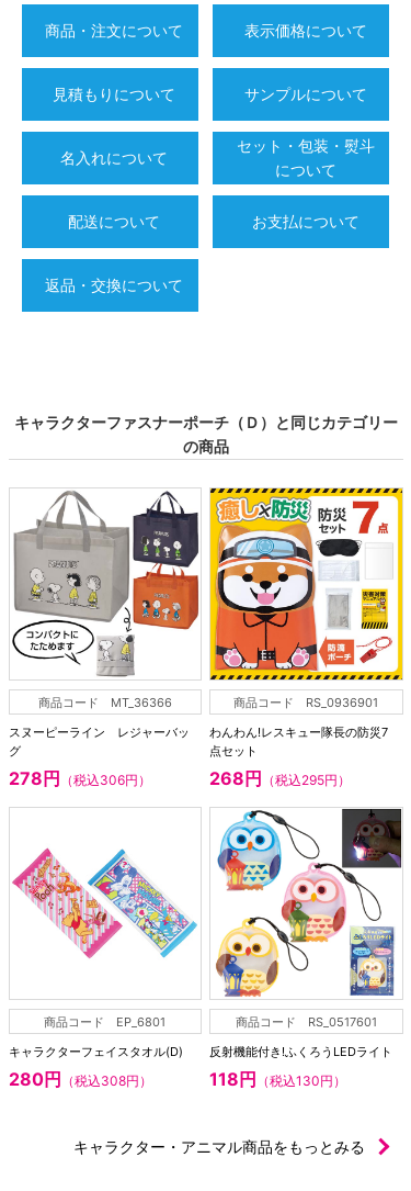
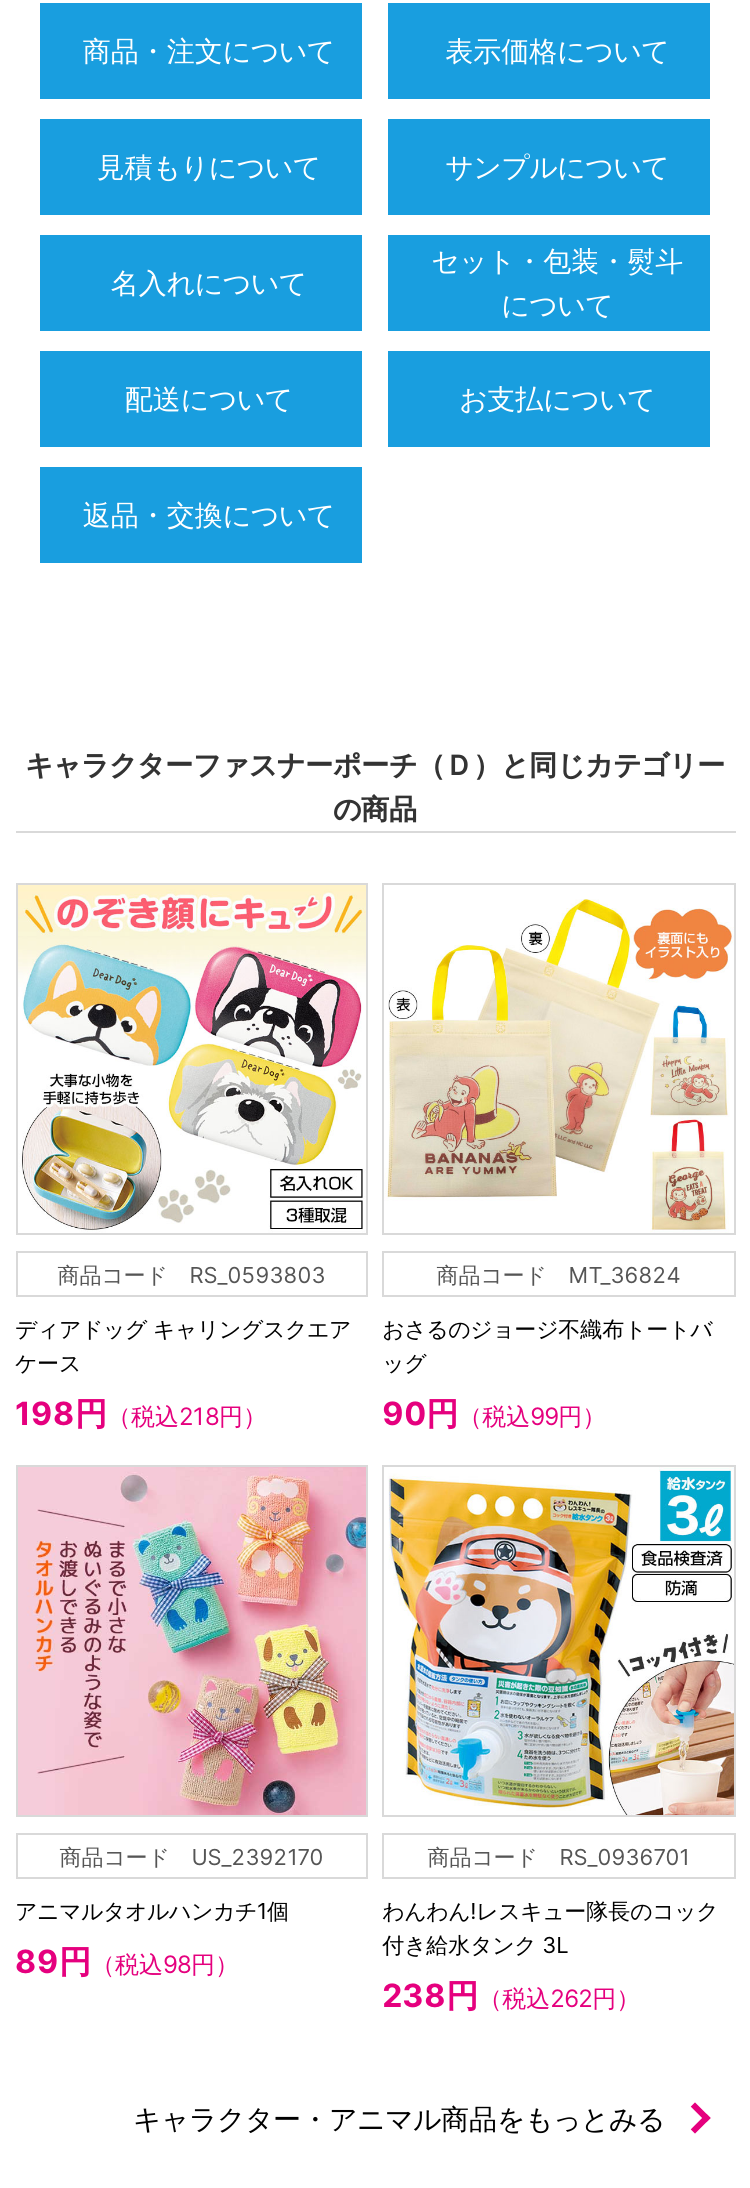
[11,490,199,710] [image] | 商品コード MT_36366 -> [18,885,366,1289] [image] | 商品コード RS_0593803
[209,487,403,710] [image] | 商品コード RS_0936901 -> [384,897,734,1289] [image] | 商品コード MT_36824
[8,724,189,789] スヌーピーライン レジャーバッ | グ | 278円（税込306円） -> [15,1315,351,1433] ディアドッグ キャリングスクエア | ケース | 198円（税込218円）
[209,724,388,789] わんわん!レスキュー隊長の防災7 | 点セット | 268円（税込295円） -> [382,1315,712,1433] おさるのジョージ不織布トートバ | ッグ | 90円（税込99円）
[11,808,201,1030] [image] | 商品コード EP_6801 -> [18,1467,368,1872] [image] | 商品コード US_2392170
[214,808,402,1030] [image] | 商品コード RS_0517601 -> [388,1469,736,1872] [image] | 商品コード RS_0936701
[8,1044,182,1090] キャラクターフェイスタオル(D) | 280円（税込308円） -> [15,1898,289,1982] アニマルタオルハンカチ1個 | 89円（税込98円）
[209,1044,392,1090] 反射機能付き!ふくろうLEDライト | 118円（税込130円） -> [382,1898,718,2016] わんわん!レスキュー隊長のコック | 付き給水タンク 3L | 238円（税込262円）

